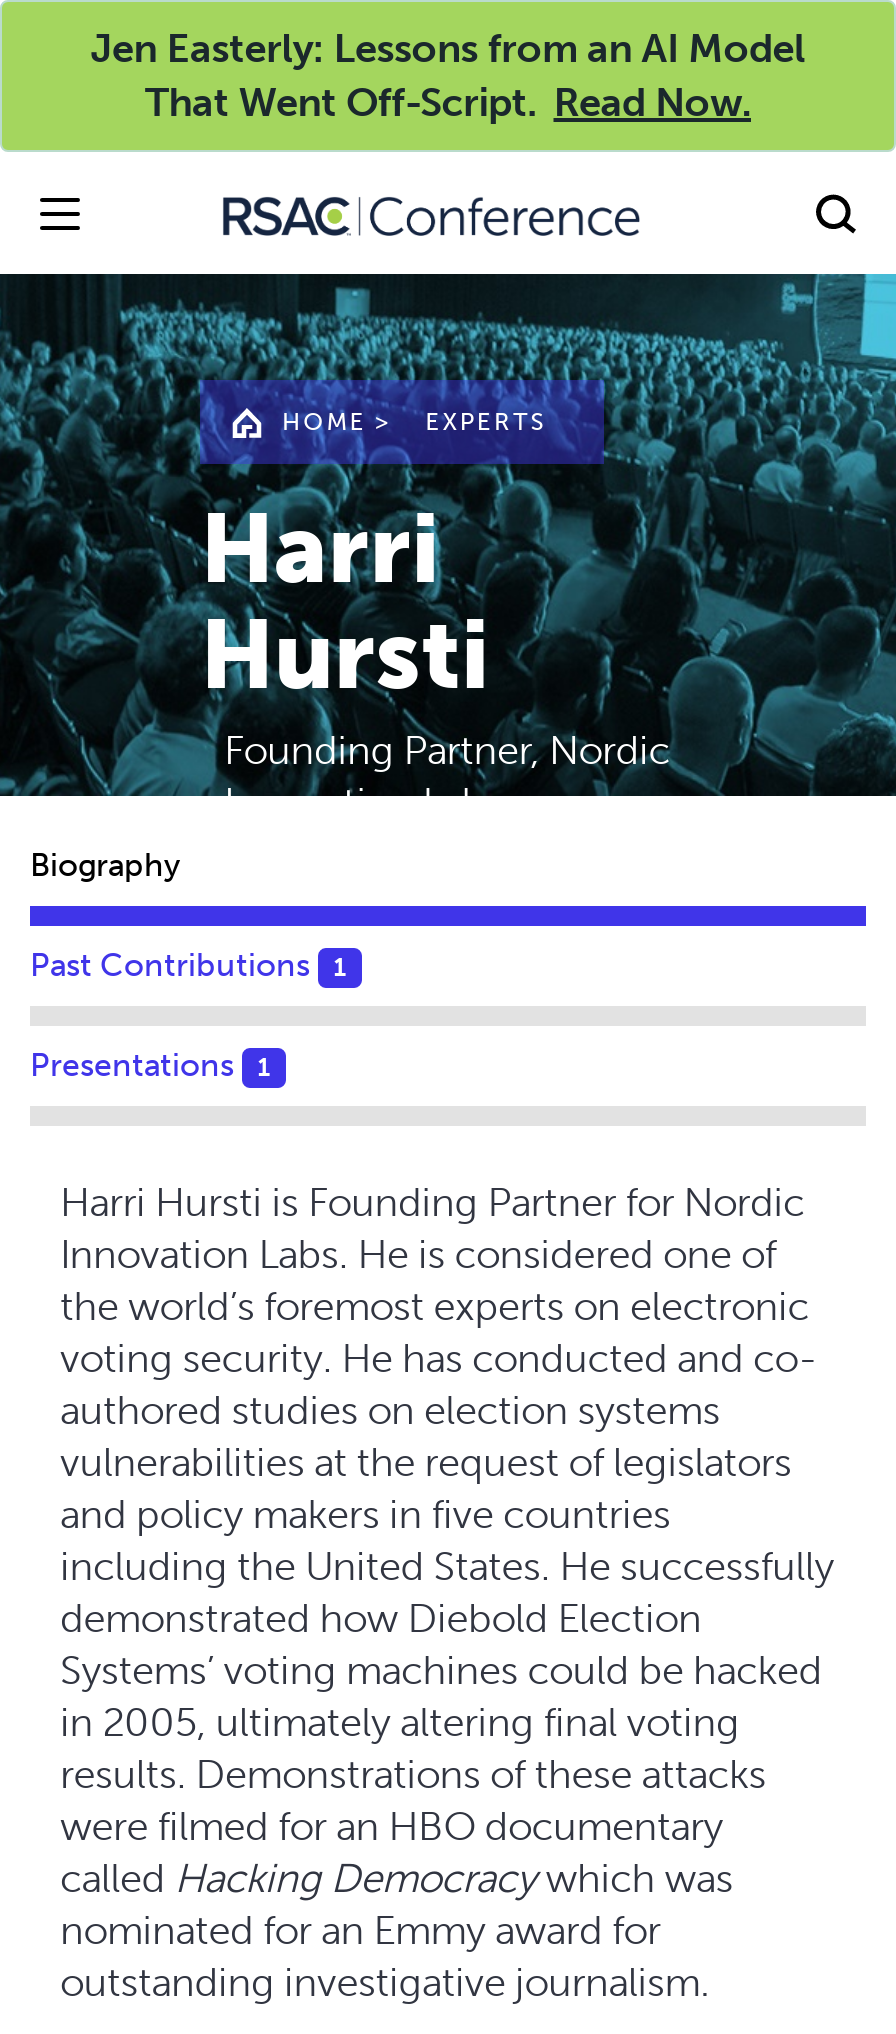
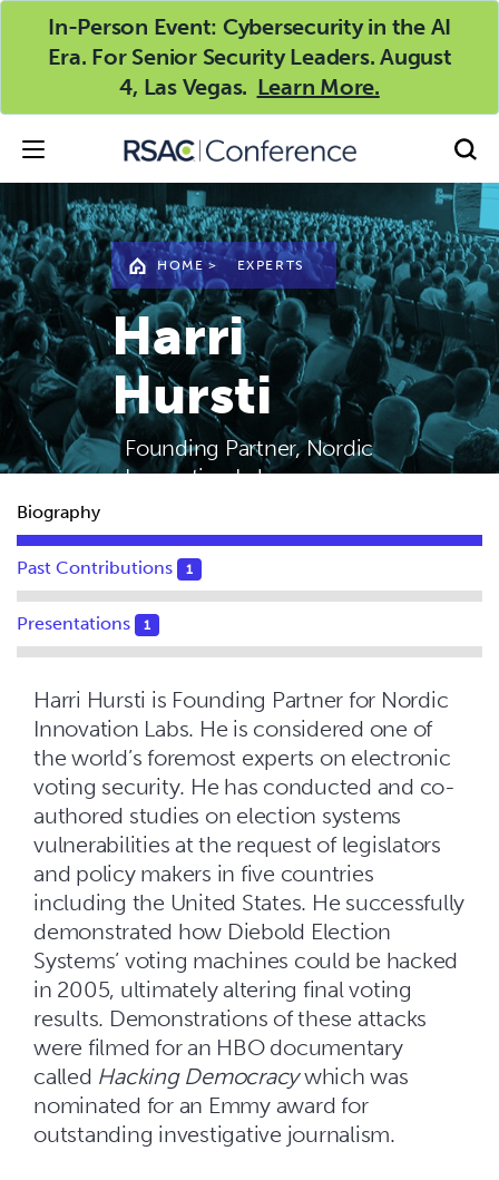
[90,24,806,126] Jen Easterly: Lessons from an AI Model | That Went Off-Script. Read Now. -> [47,13,452,100] In-Person Event: Cybersecurity in the AI | Era. For Senior Security Leaders. August | 4, Las Vegas. Learn More.

